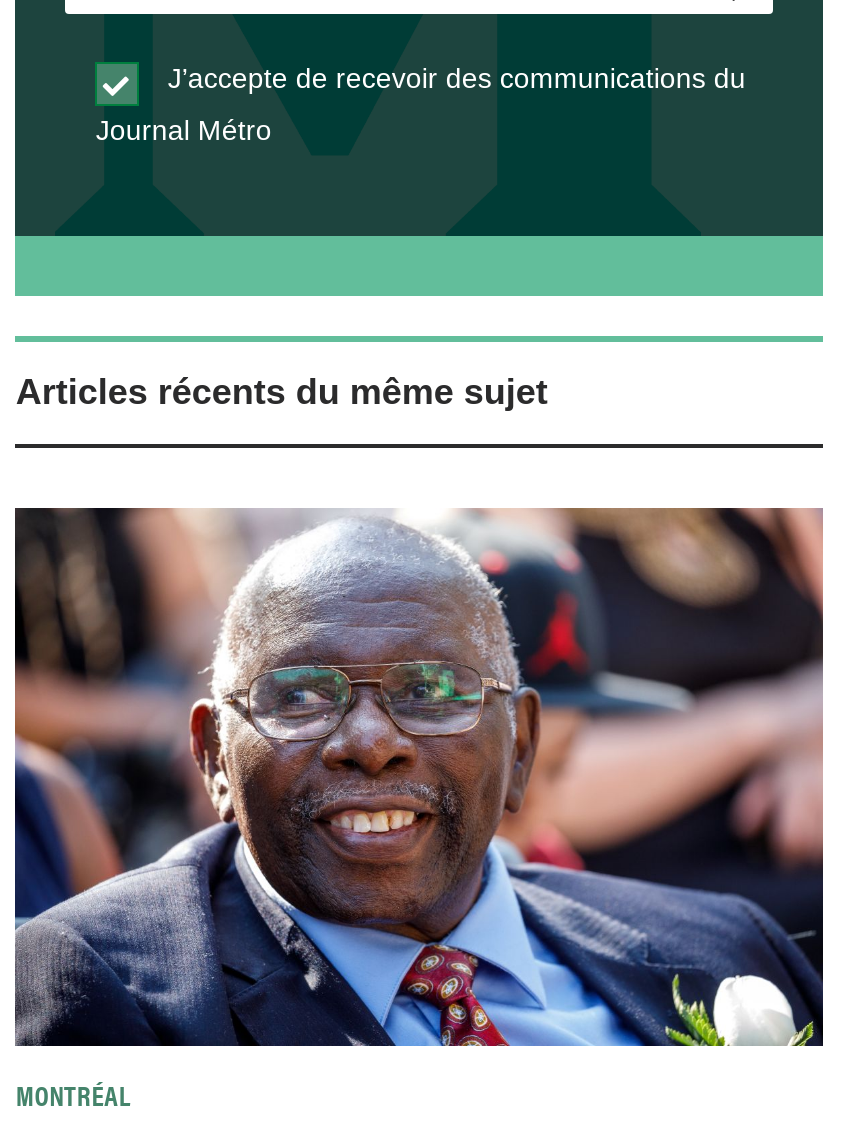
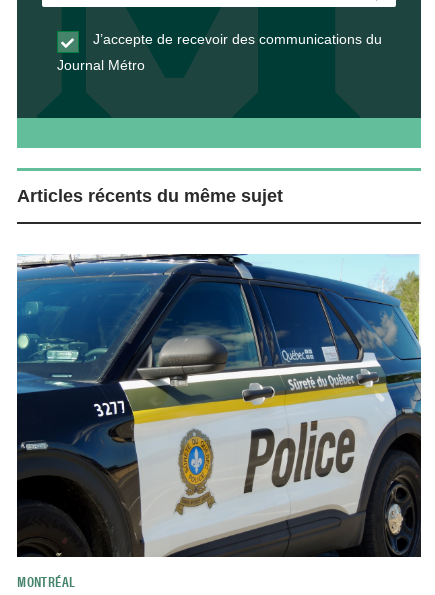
[13,506,825,1048] [image] -> [16,253,422,558] [image]

